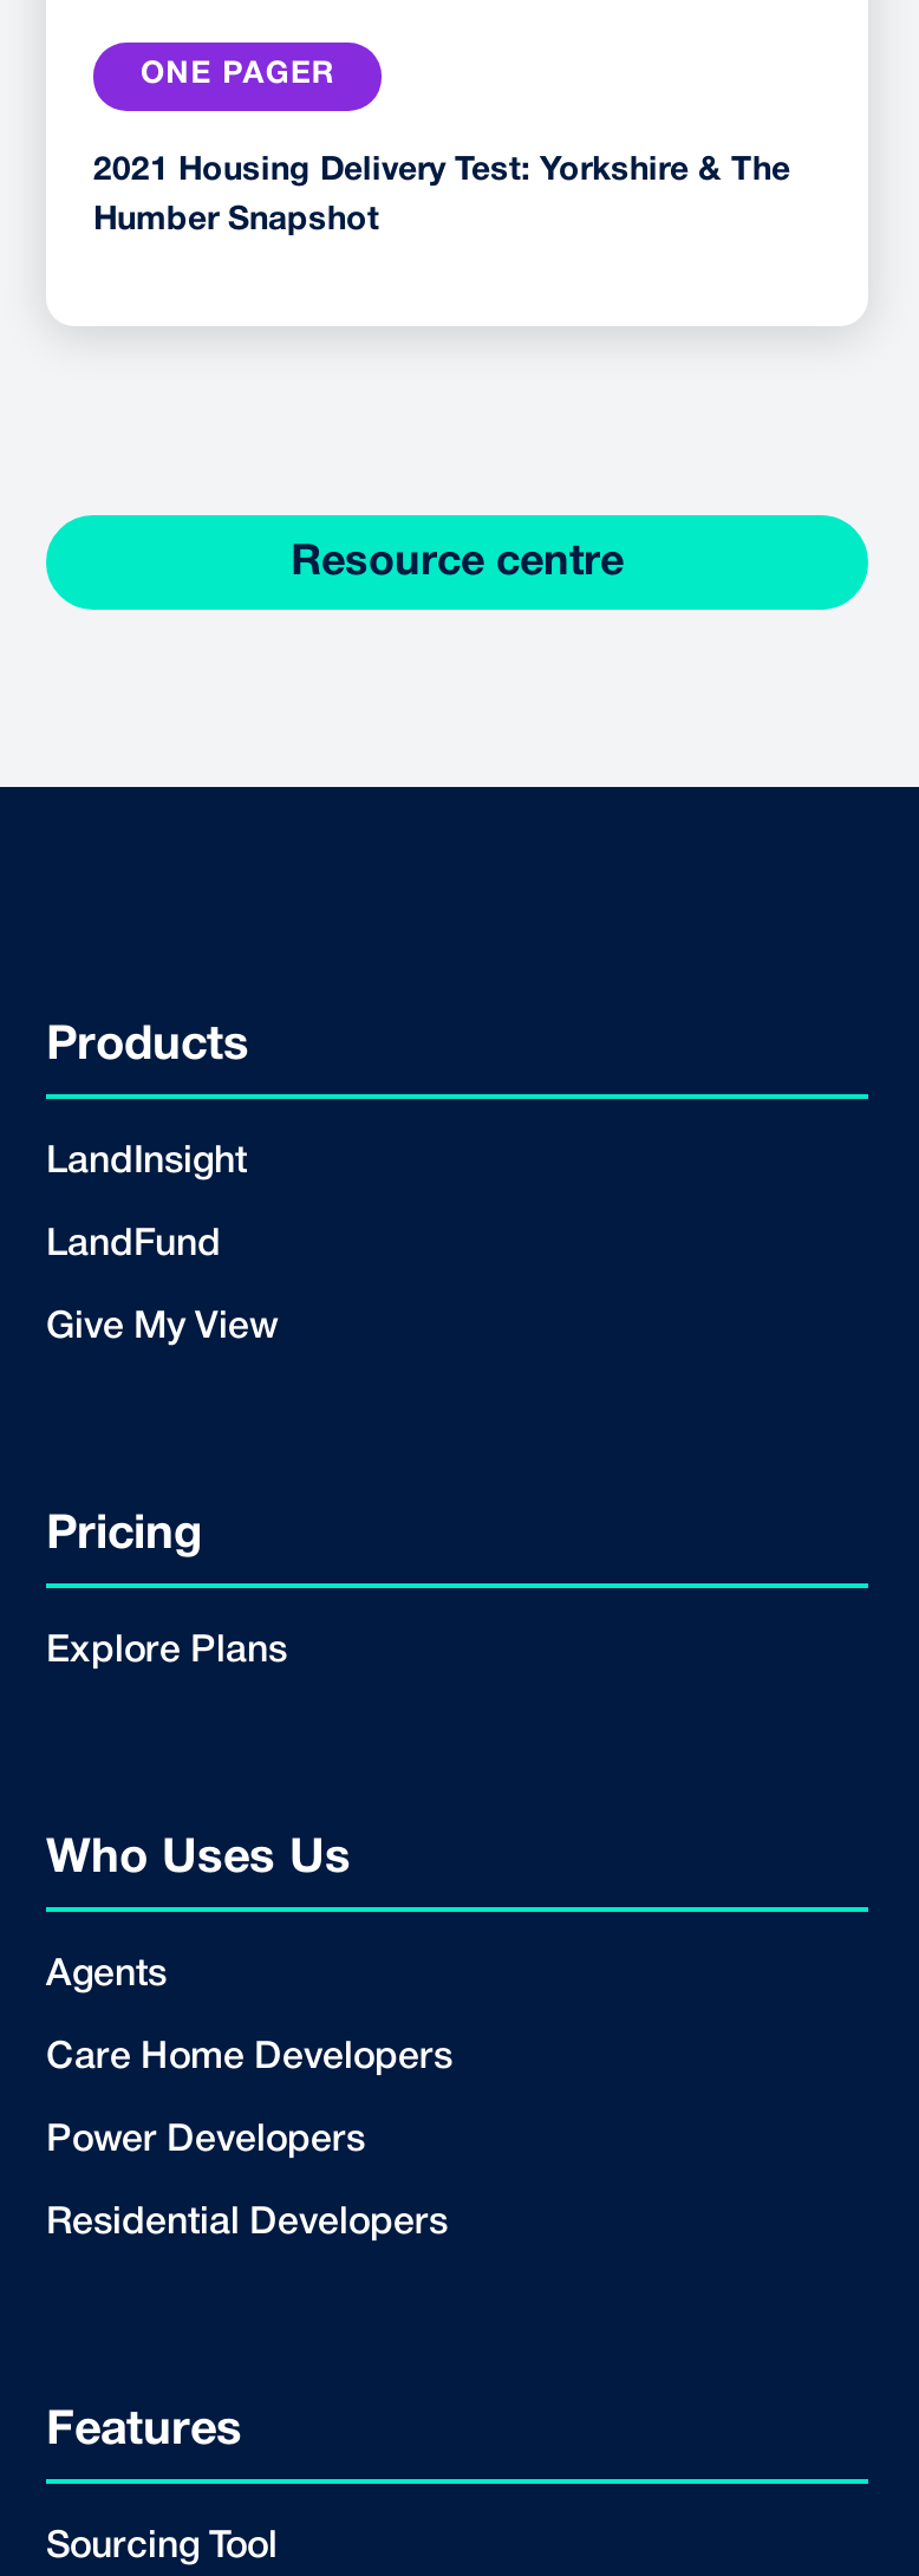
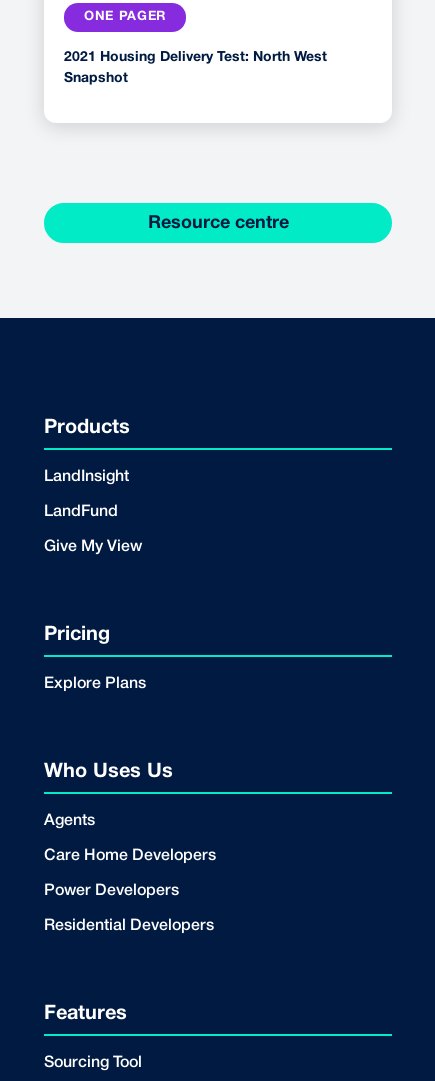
[93,156,790,187] 2021 Housing Delivery Test: Yorkshire & The -> [64,51,327,64] 2021 Housing Delivery Test: North West
[93,206,379,237] Humber Snapshot -> [64,72,128,85] Snapshot

